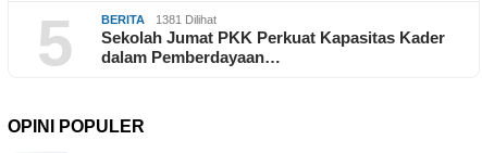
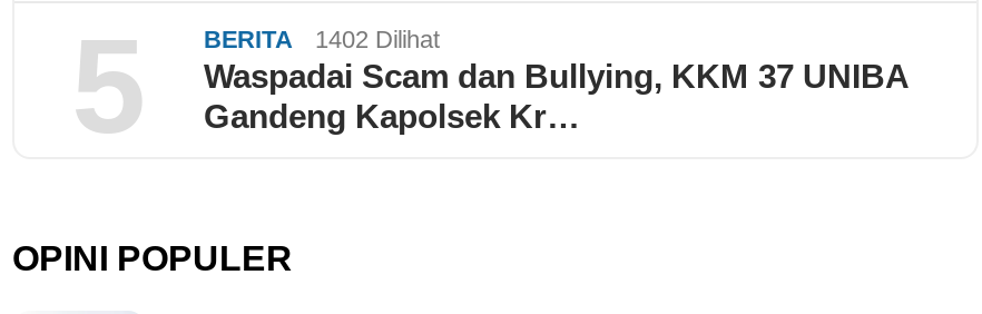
[101,13,445,66] 1381 Dilihat | Sekolah Jumat PKK Perkuat Kapasitas Kader | dalam Pemberdayaan… -> [204,26,907,135] 1402 Dilihat | Waspadai Scam dan Bullying, KKM 37 UNIBA | Gandeng Kapolsek Kr…

